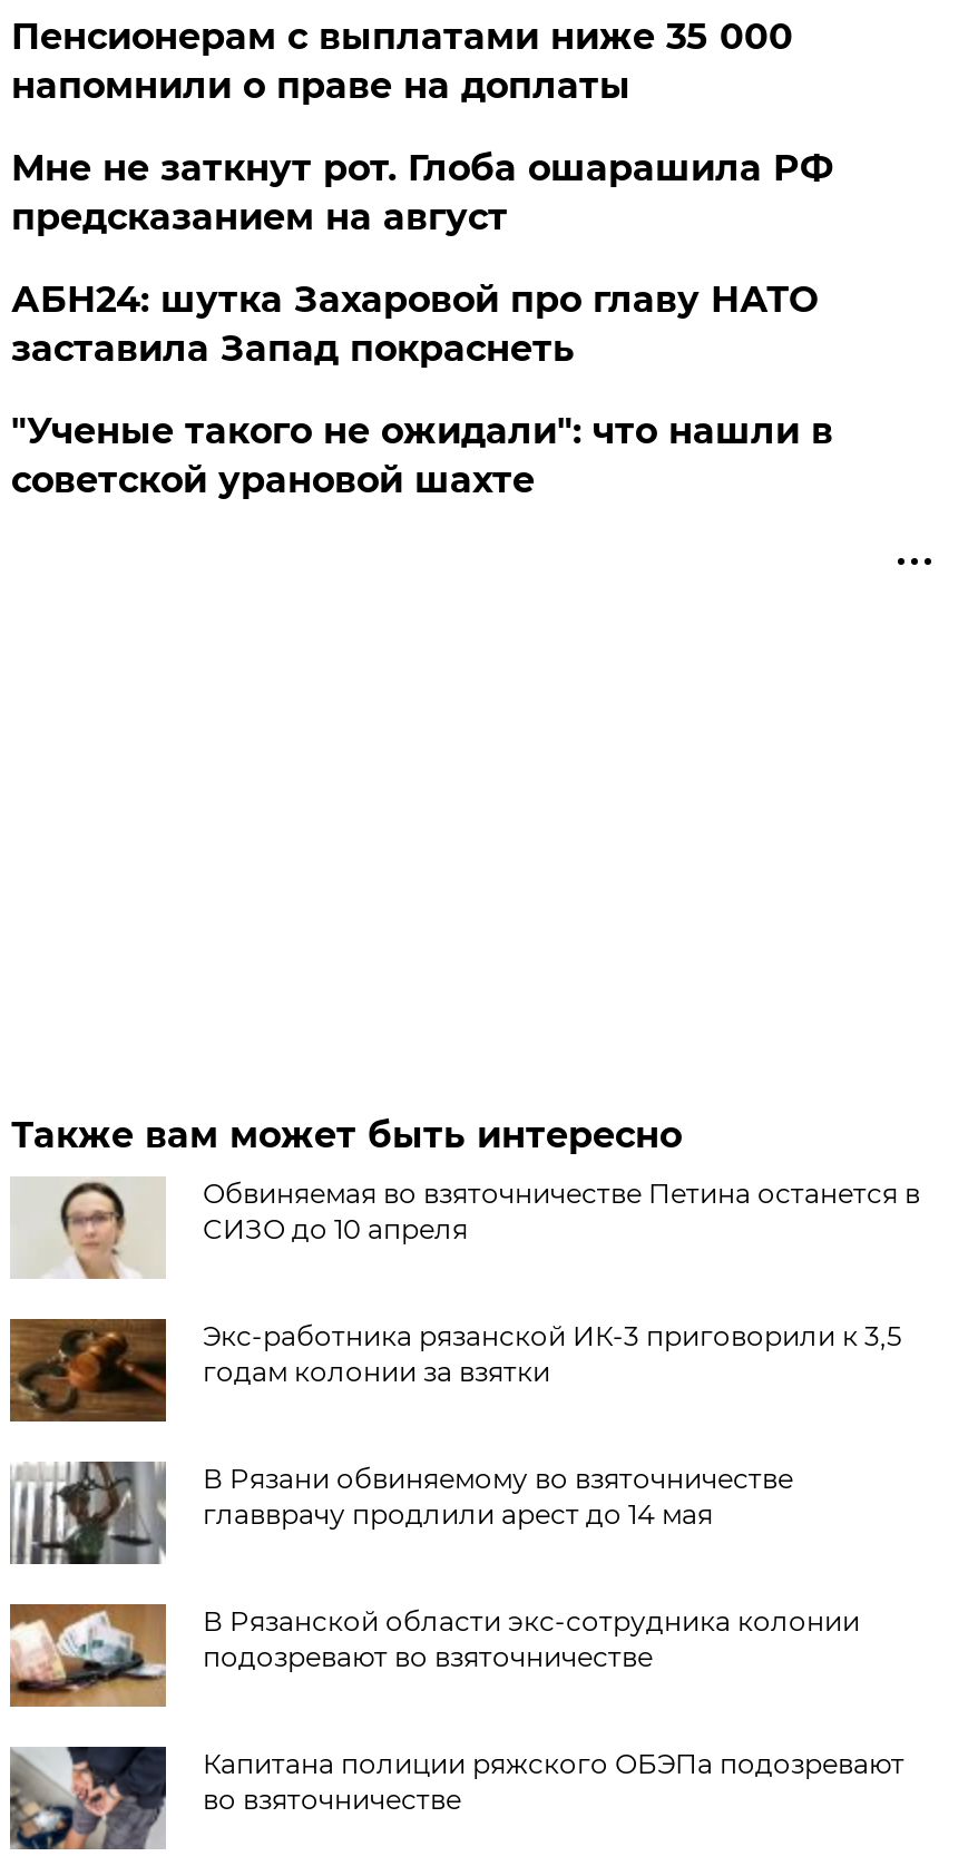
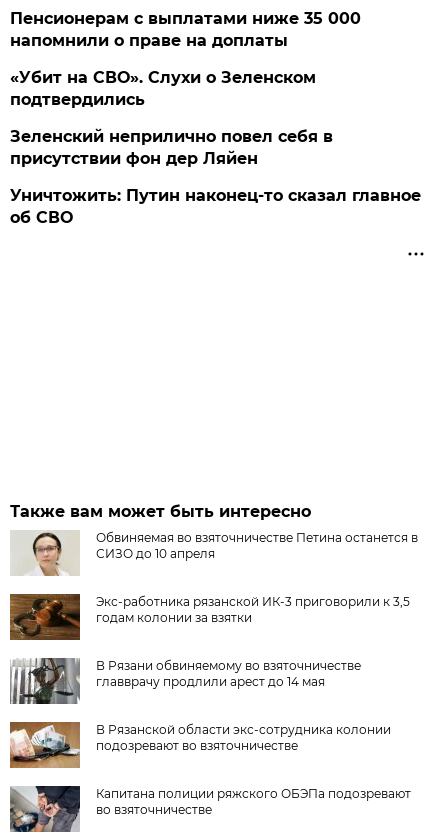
[11,147,833,238] Мне не заткнут рот. Глоба ошарашила РФ | предсказанием на август -> [10,68,316,109] «Убит на СВО». Слухи о Зеленском | подтвердились
[11,279,817,370] АБН24: шутка Захаровой про главу НАТО | заставила Запад покраснеть -> [10,127,333,168] Зеленский неприлично повел cебя в | присутствии фон дер Ляйен
[11,410,833,501] "Ученые такого не ожидали": что нашли в | советской урановой шахте -> [10,186,421,227] Уничтожить: Путин наконец-то сказал главное | об СВО

